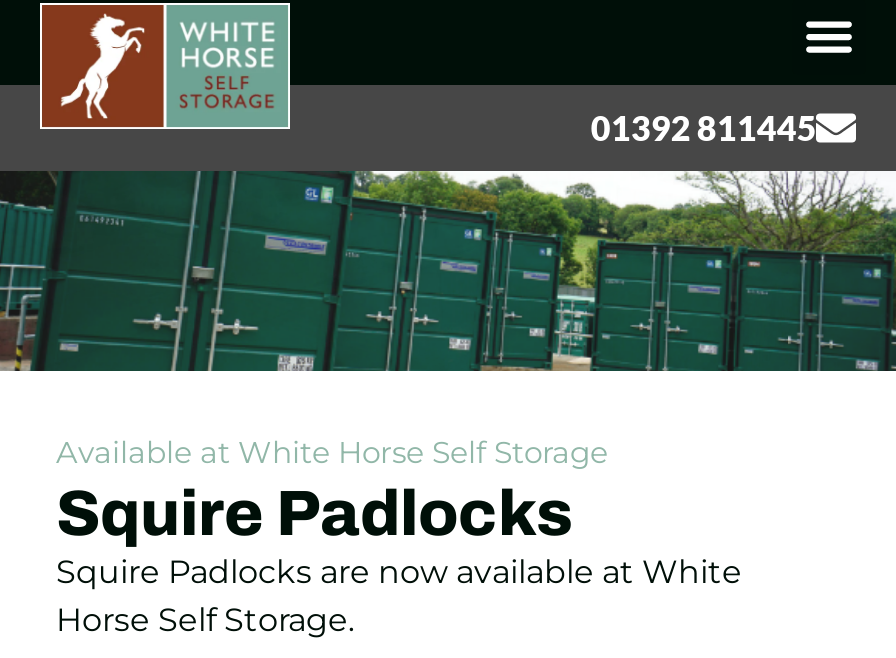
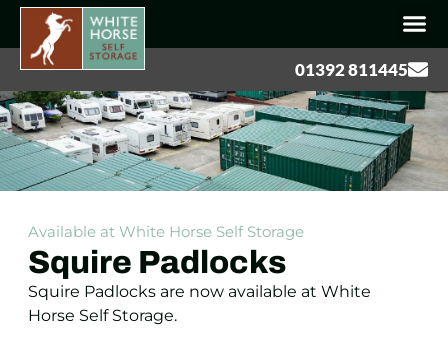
[6,169,890,373] [image] -> [3,90,445,191] [image]

